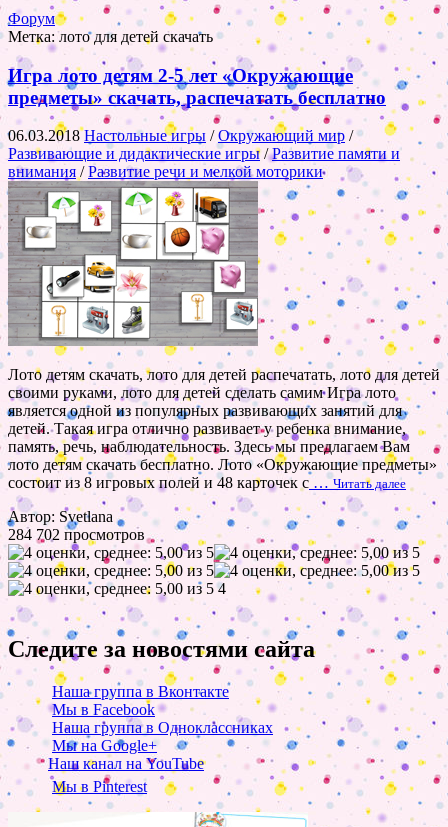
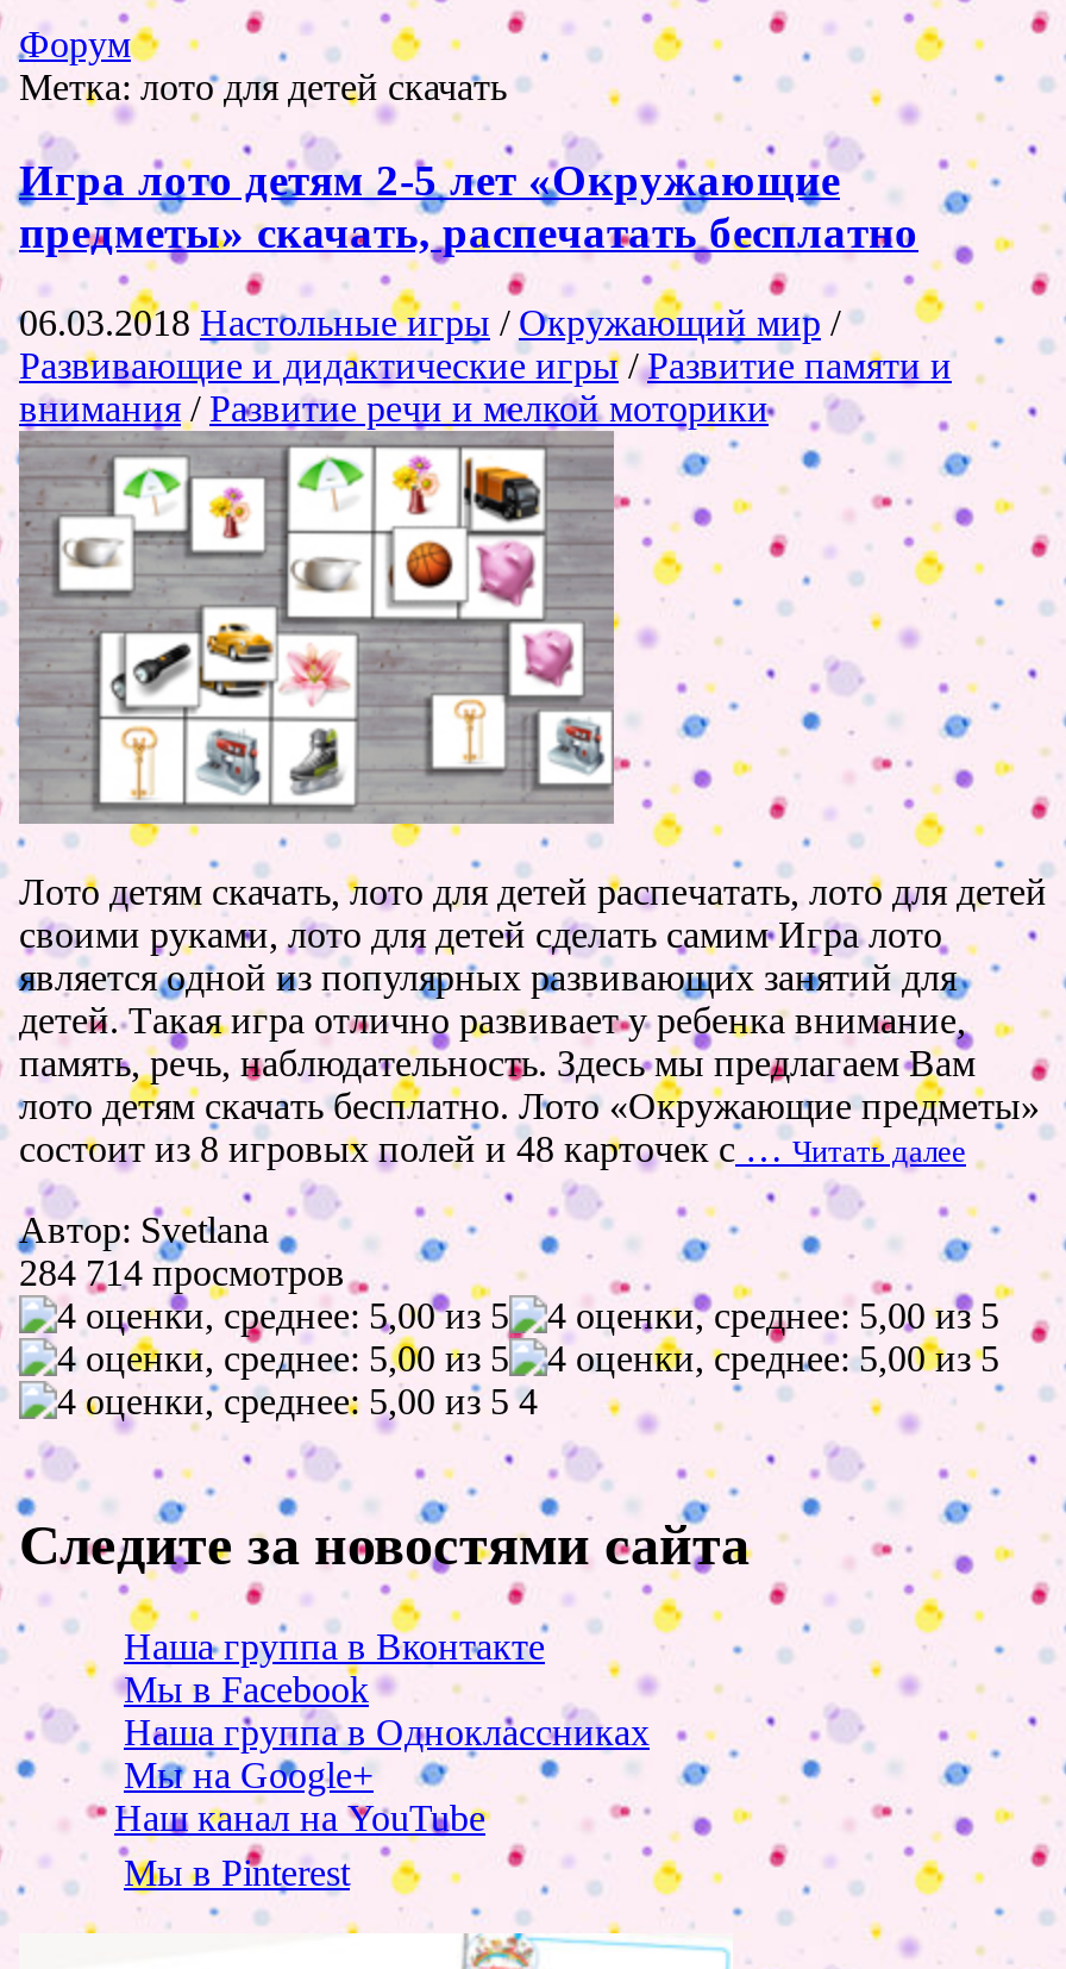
[8,526,145,543] 284 702 просмотров -> [19,1253,345,1294] 284 714 просмотров

